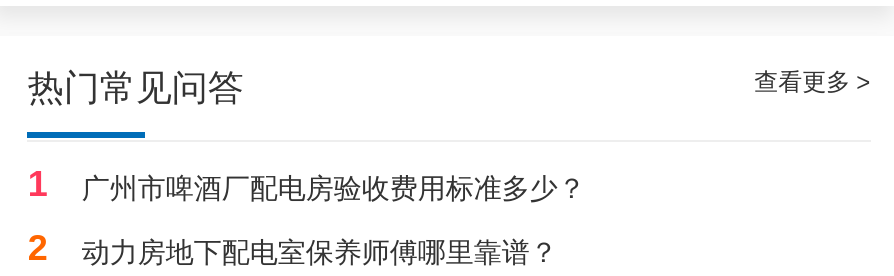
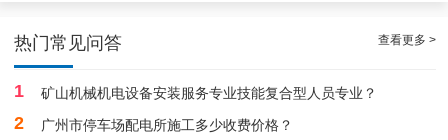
[82,172,586,204] 广州市啤酒厂配电房验收费用标准多少？ -> [41,85,377,101] 矿山机械机电设备安装服务专业技能复合型人员专业？
[82,235,558,267] 动力房地下配电室保养师傅哪里靠谱？ -> [41,117,293,133] 广州市停车场配电所施工多少收费价格？

